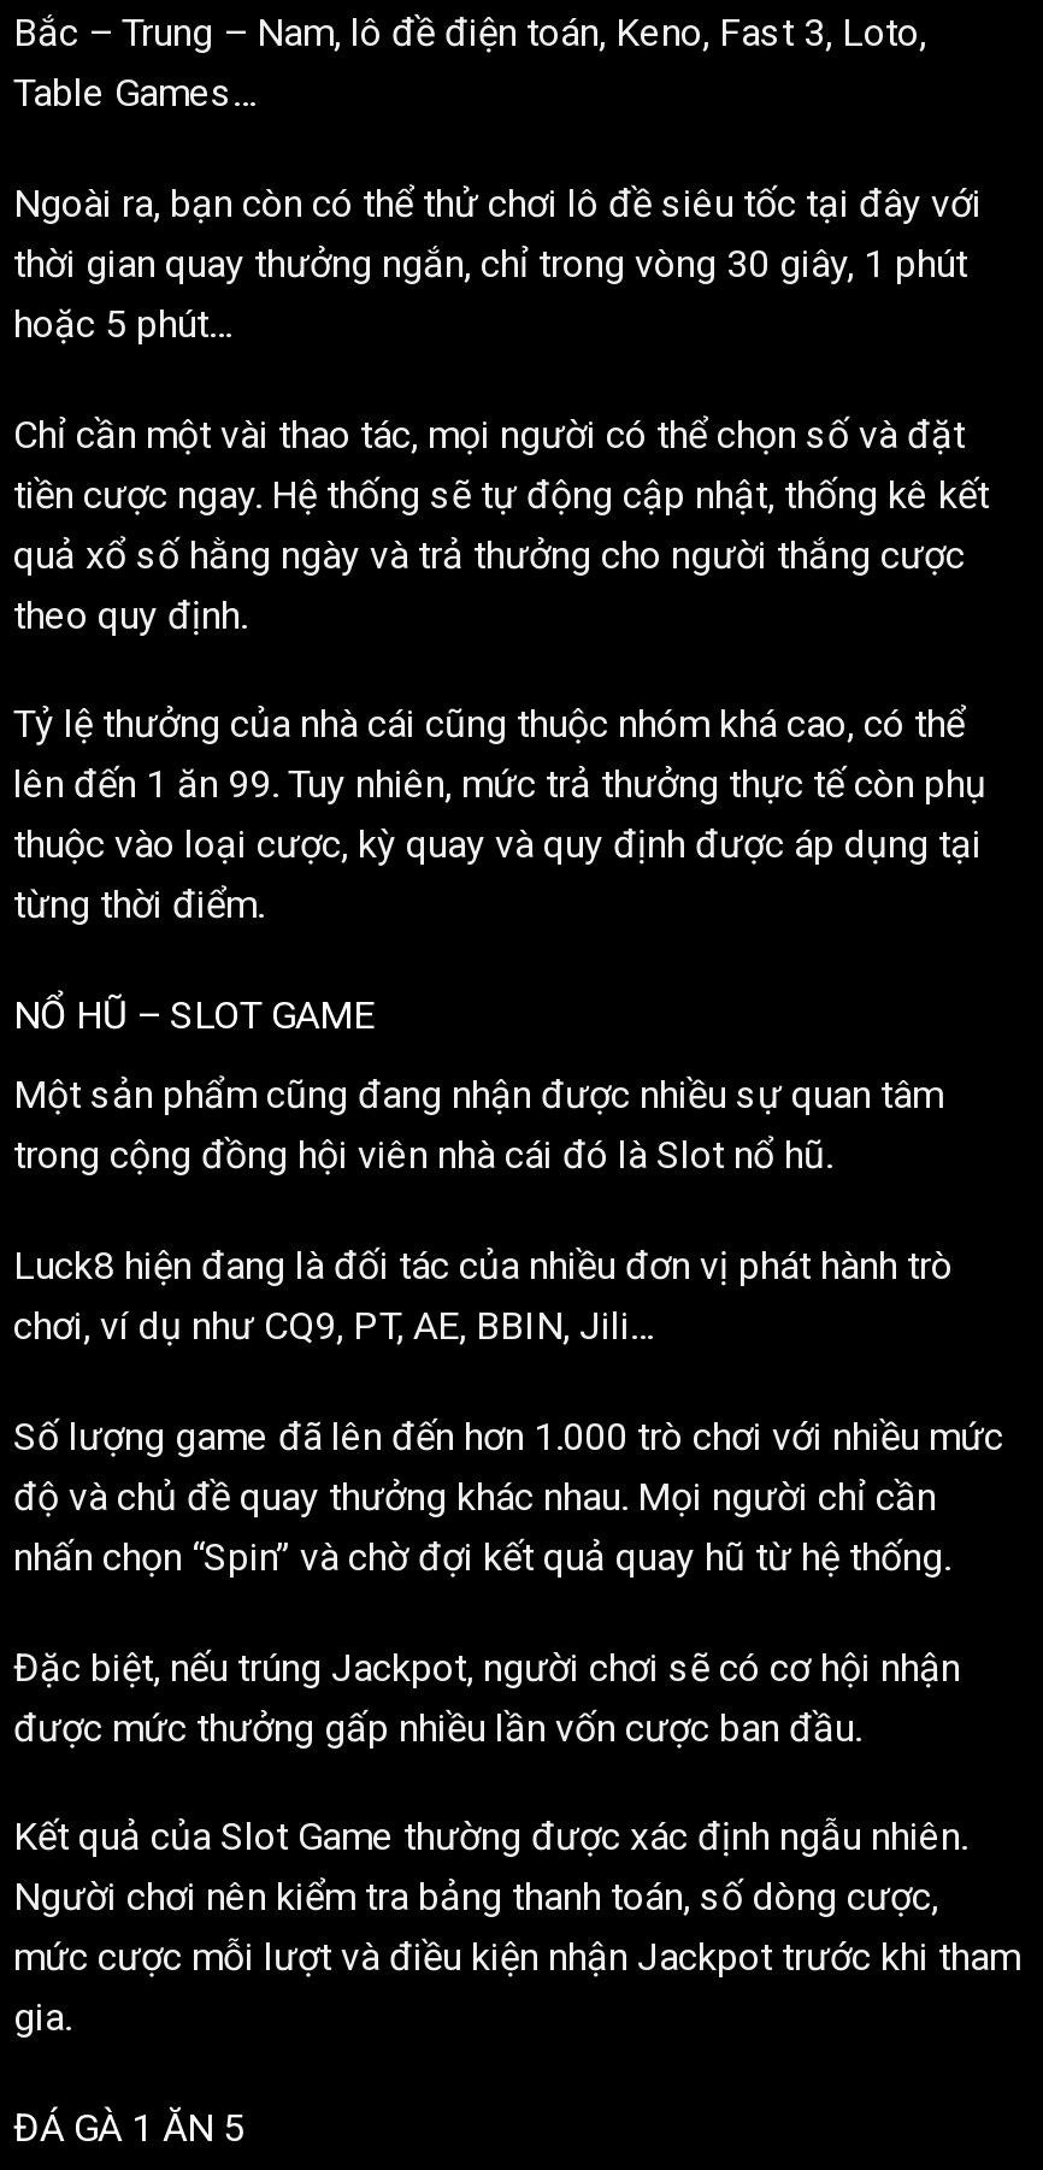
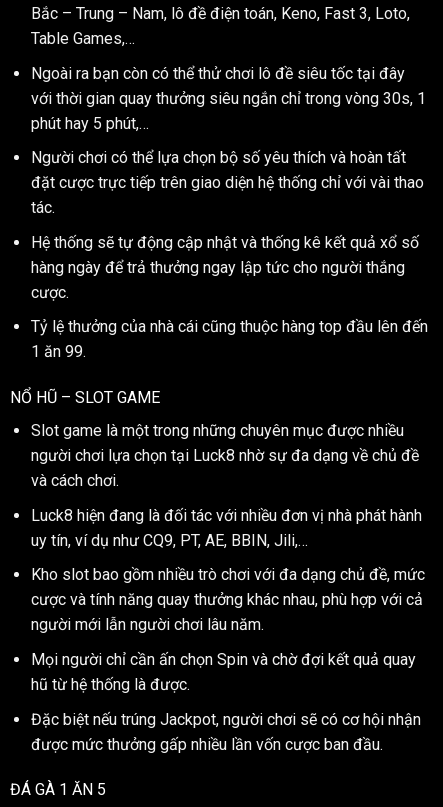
[13,70,989,928] Table Games… | Ngoài ra, bạn còn có thể thử chơi lô đề siêu tốc tại đây với | thời gian quay thưởng ngắn, chỉ trong vòng 30 giây, 1 phút | hoặc 5 phút… | Chỉ cần một vài thao tác, mọi người có thể chọn số và đặt | tiền cược ngay. Hệ thống sẽ tự động cập nhật, thống kê kết | quả xổ số hằng ngày và trả thưởng cho người thắng cược | theo quy định. | Tỷ lệ thưởng của nhà cái cũng thuộc nhóm khá cao, có thể | lên đến 1 ăn 99. Tuy nhiên, mức trả thưởng thực tế còn phụ | thuộc vào loại cược, kỳ quay và quy định được áp dụng tại | từng thời điểm. -> [31,29,428,361] Table Games,… | Ngoài ra bạn còn có thể thử chơi lô đề siêu tốc tại đây | với thời gian quay thưởng siêu ngắn chỉ trong vòng 30s, 1 | phút hay 5 phút,… | Người chơi có thể lựa chọn bộ số yêu thích và hoàn tất | đặt cược trực tiếp trên giao diện hệ thống chỉ với vài thao | tác. | Hệ thống sẽ tự động cập nhật và thống kê kết quả xổ số | hàng ngày để trả thưởng ngay lập tức cho người thắng | cược. | Tỷ lệ thưởng của nhà cái cũng thuộc hàng top đầu lên đến | 1 ăn 99.
[13,1072,1003,1690] Một sản phẩm cũng đang nhận được nhiều sự quan tâm | trong cộng đồng hội viên nhà cái đó là Slot nổ hũ. | Luck8 hiện đang là đối tác của nhiều đơn vị phát hành trò | chơi, ví dụ như CQ9, PT, AE, BBIN, Jili… | Số lượng game đã lên đến hơn 1.000 trò chơi với nhiều mức | độ và chủ đề quay thưởng khác nhau. Mọi người chỉ cần | nhấn chọn “Spin” và chờ đợi kết quả quay hũ từ hệ thống. | Đặc biệt, nếu trúng Jackpot, người chơi sẽ có cơ hội nhận -> [31,421,425,729] Slot game là một trong những chuyên mục được nhiều | người chơi lựa chọn tại Luck8 nhờ sự đa dạng về chủ đề | và cách chơi. | Luck8 hiện đang là đối tác với nhiều đơn vị nhà phát hành | uy tín, ví dụ như CQ9, PT, AE, BBIN, Jili,… | Kho slot bao gồm nhiều trò chơi với đa dạng chủ đề, mức | cược và tính năng quay thưởng khác nhau, phù hợp với cả | người mới lẫn người chơi lâu năm. | Mọi người chỉ cần ấn chọn Spin và chờ đợi kết quả quay | hũ từ hệ thống là được. | Đặc biệt nếu trúng Jackpot, người chơi sẽ có cơ hội nhận
moved [13,1704,861,1750] -> [31,735,383,754]: được mức thưởng gấp nhiều lần vốn cược ban đầu.
[13,1815,1020,2041] Kết quả của Slot Game thường được xác định ngẫu nhiên. | Người chơi nên kiểm tra bảng thanh toán, số dòng cược, | mức cược mỗi lượt và điều kiện nhận Jackpot trước khi tham | gia. -> none

